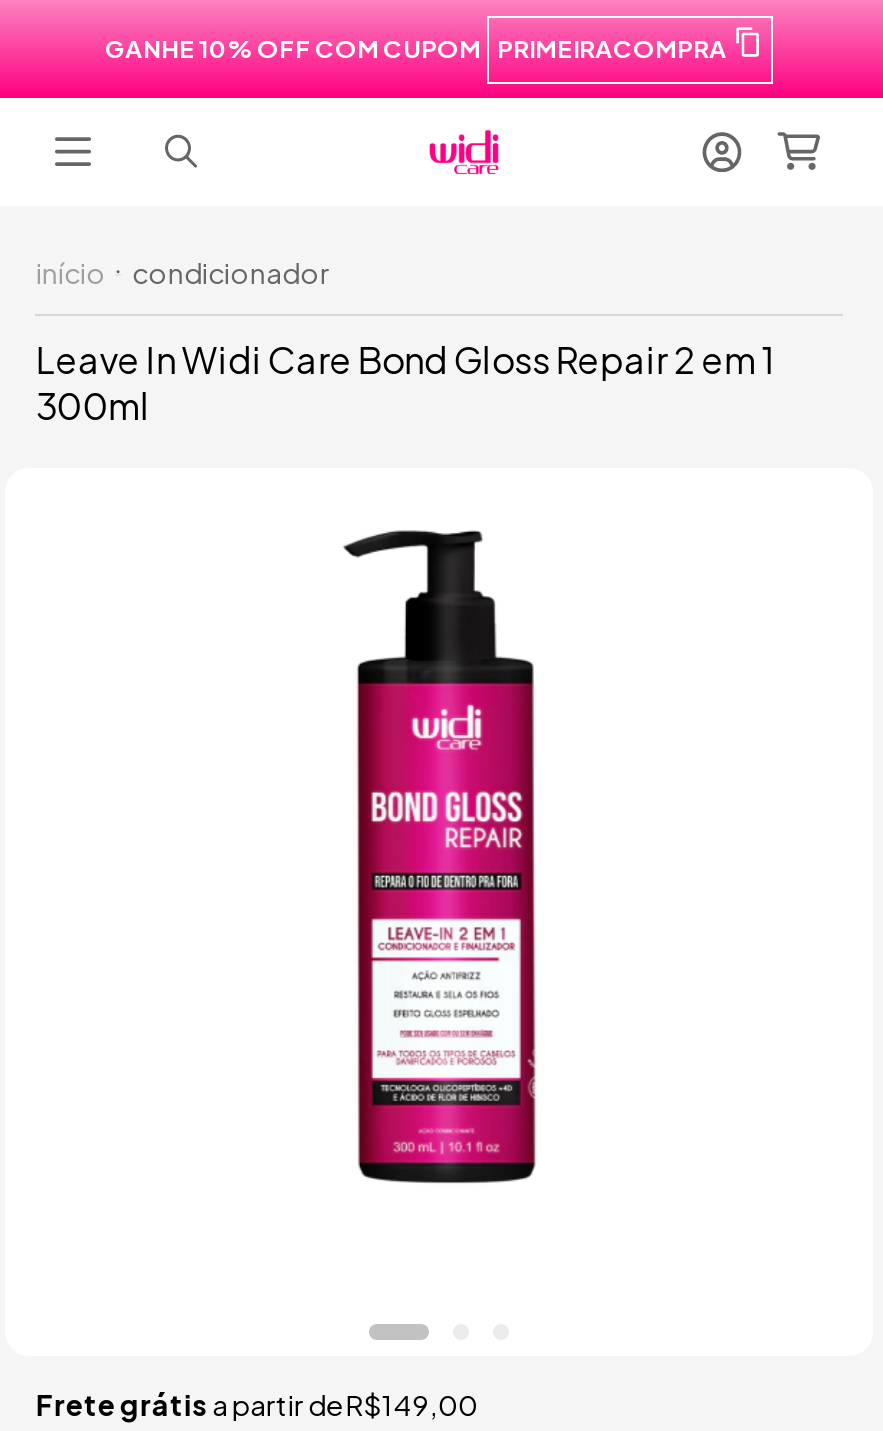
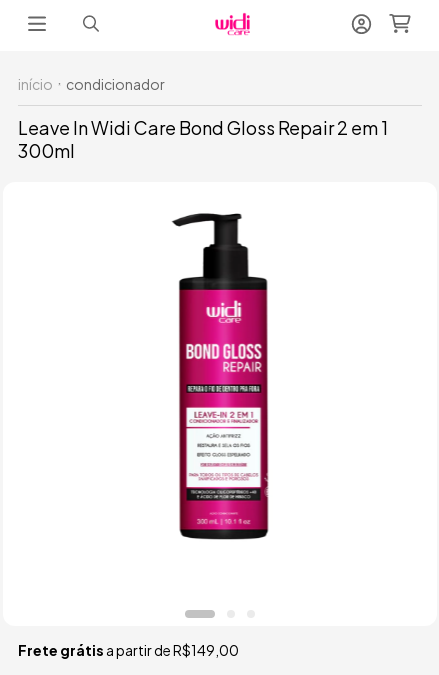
[105,33,731,63] GANHE 10% OFF COM CUPOM PRIMEIRACOMPRA -> none

